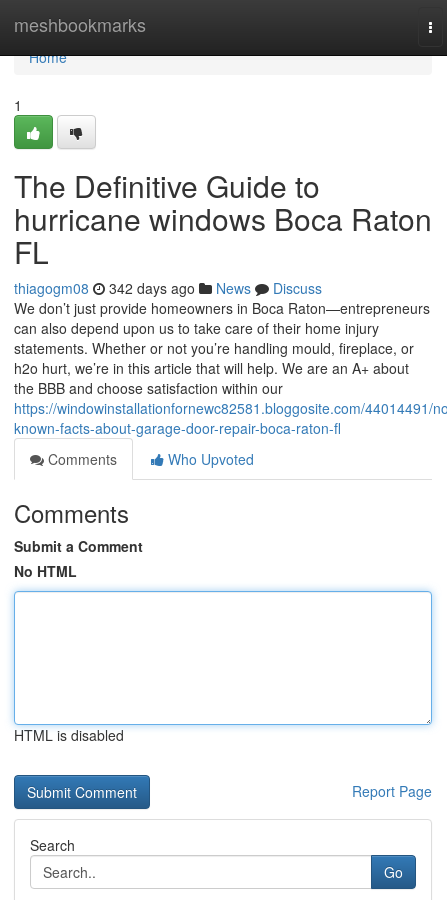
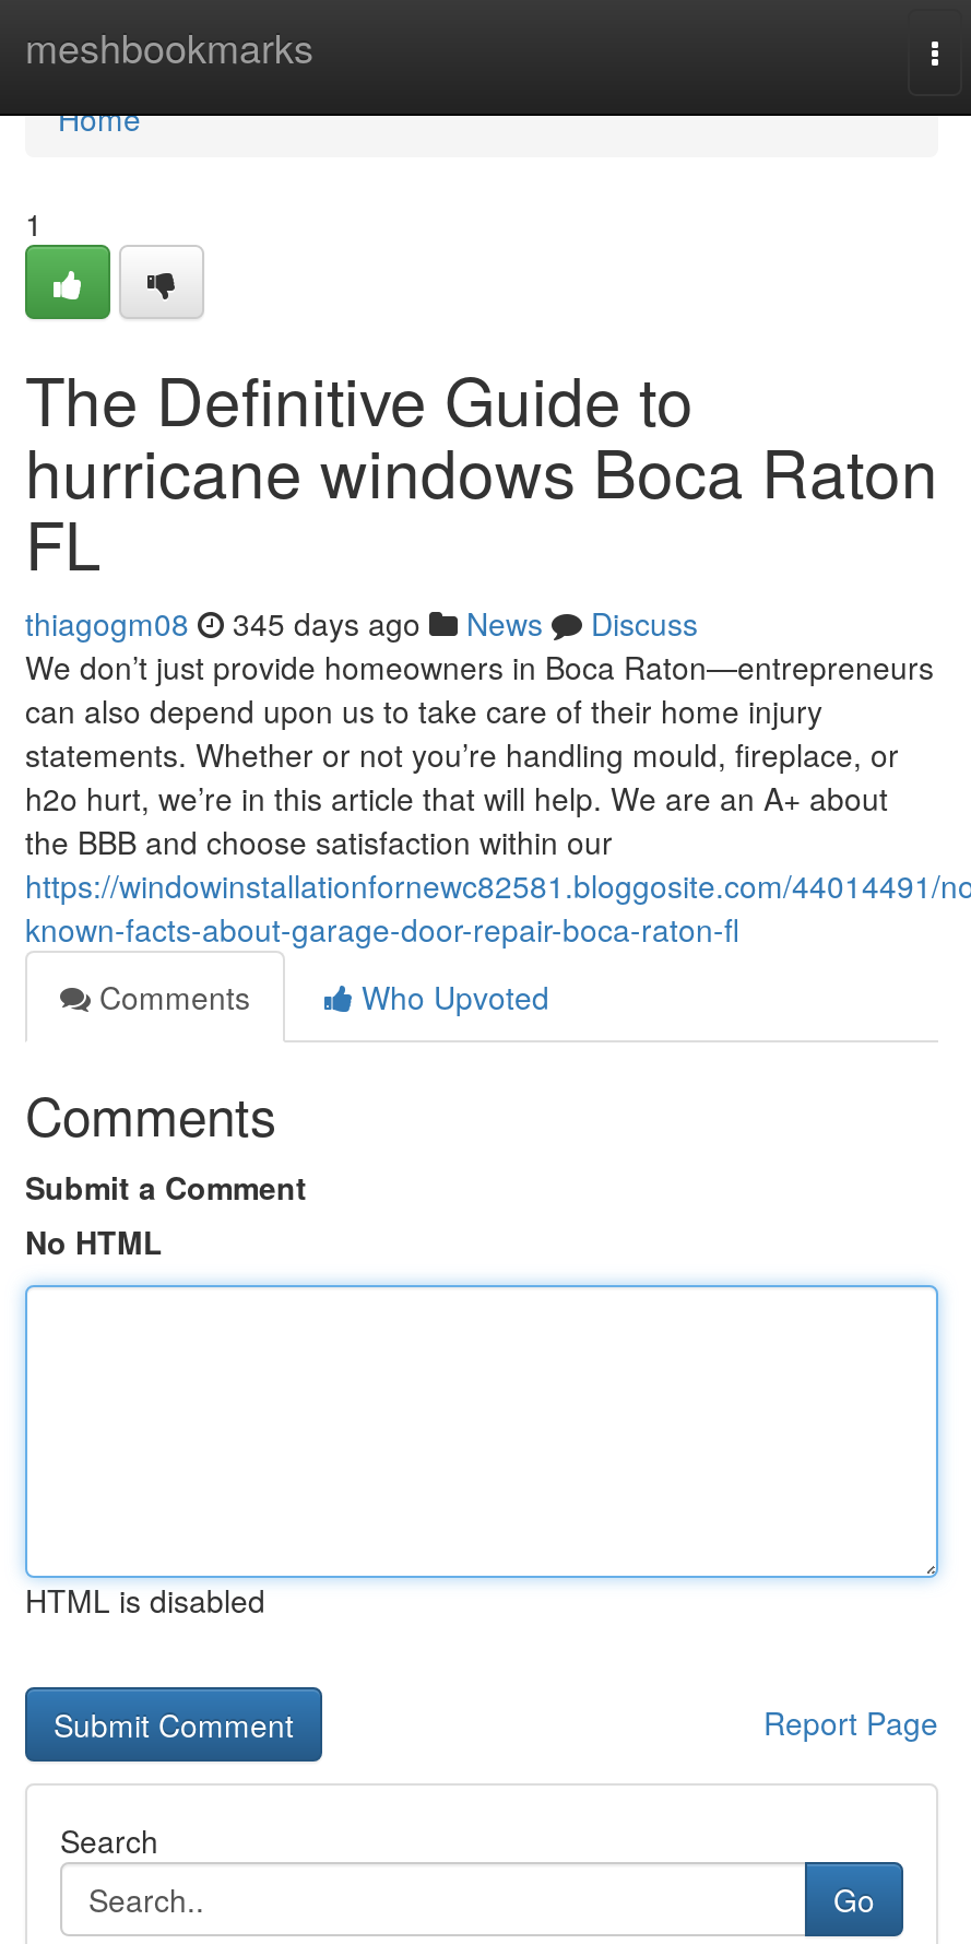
[14,278,322,298] thiagogm08 342 days ago News Discuss -> [25,601,698,645] thiagogm08 345 days ago News Discuss

